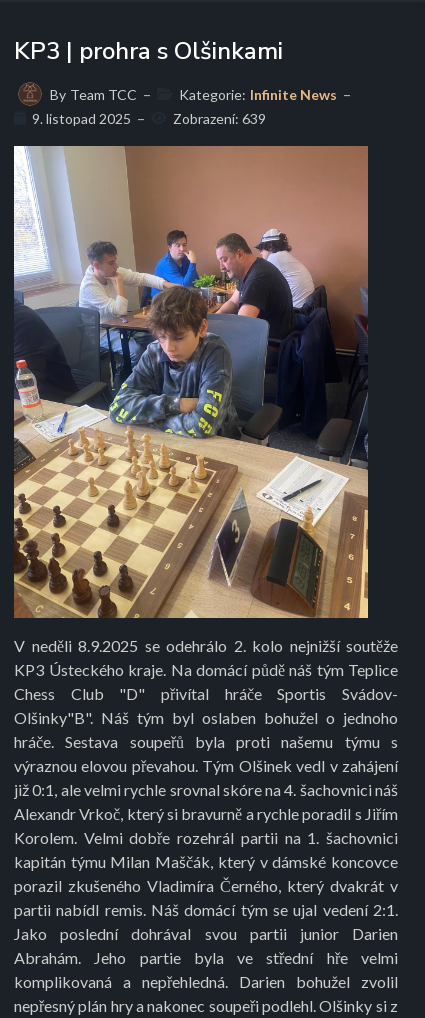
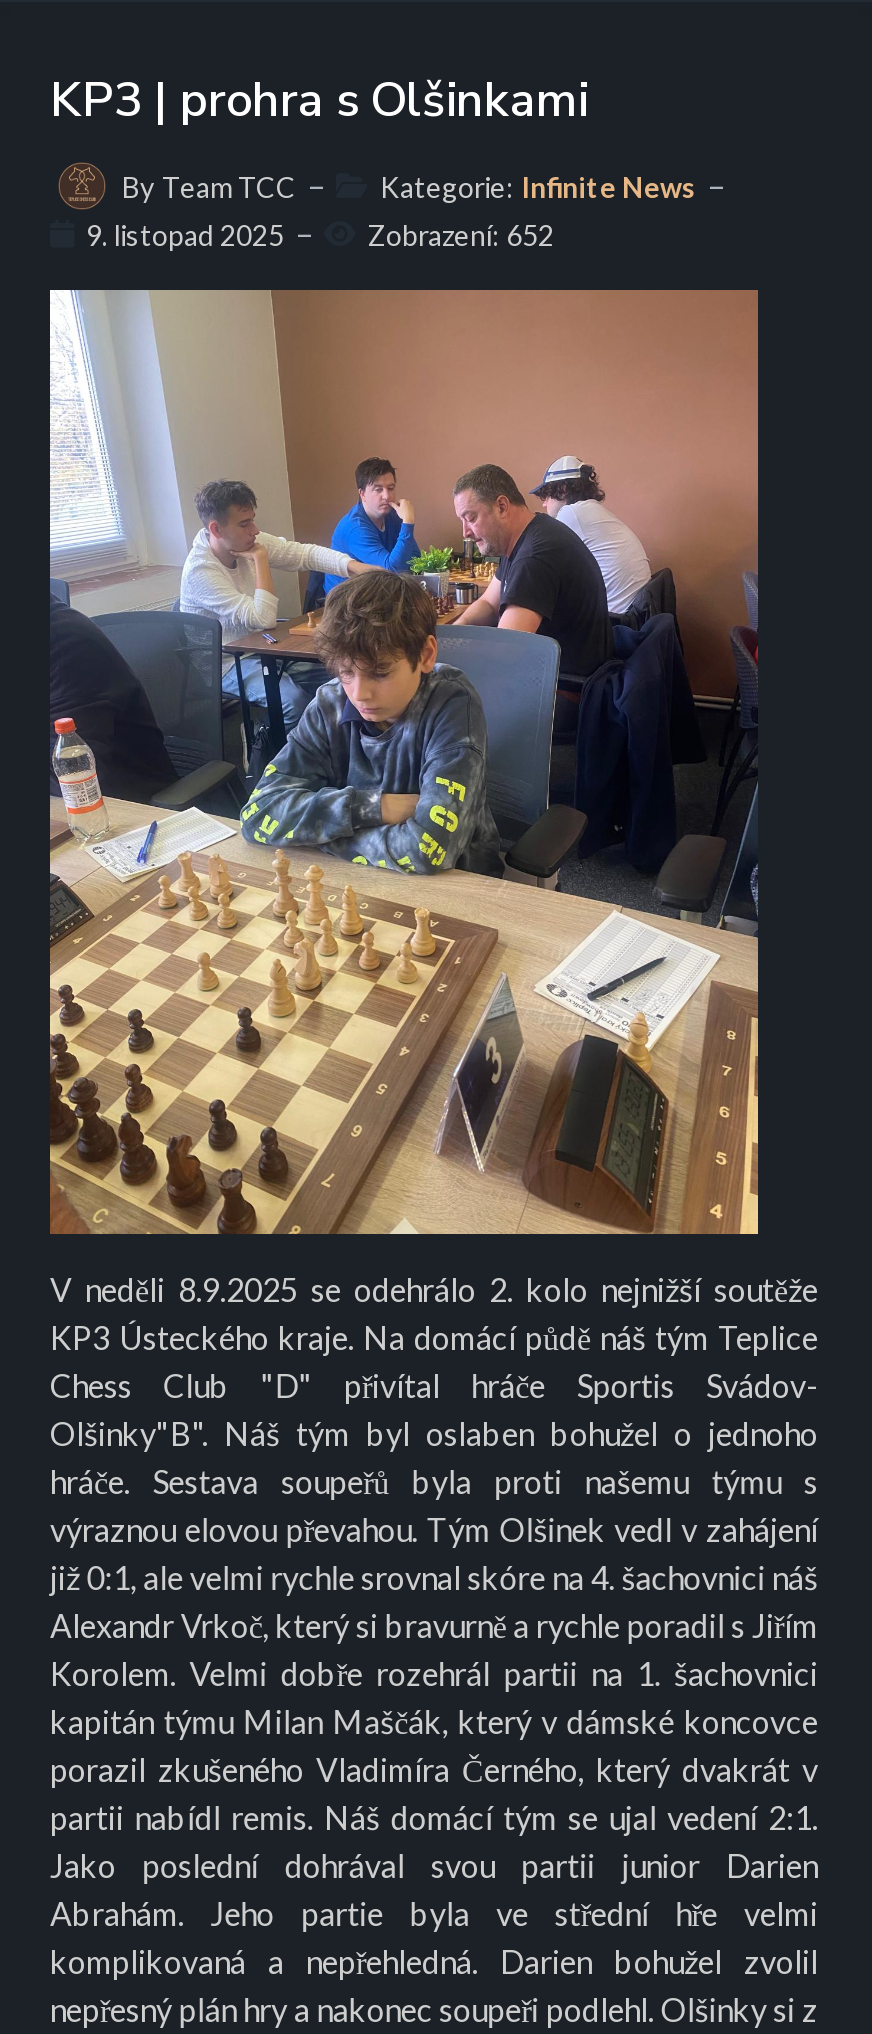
[173,109,266,126] Zobrazení: 639 -> [368,217,554,251] Zobrazení: 652

